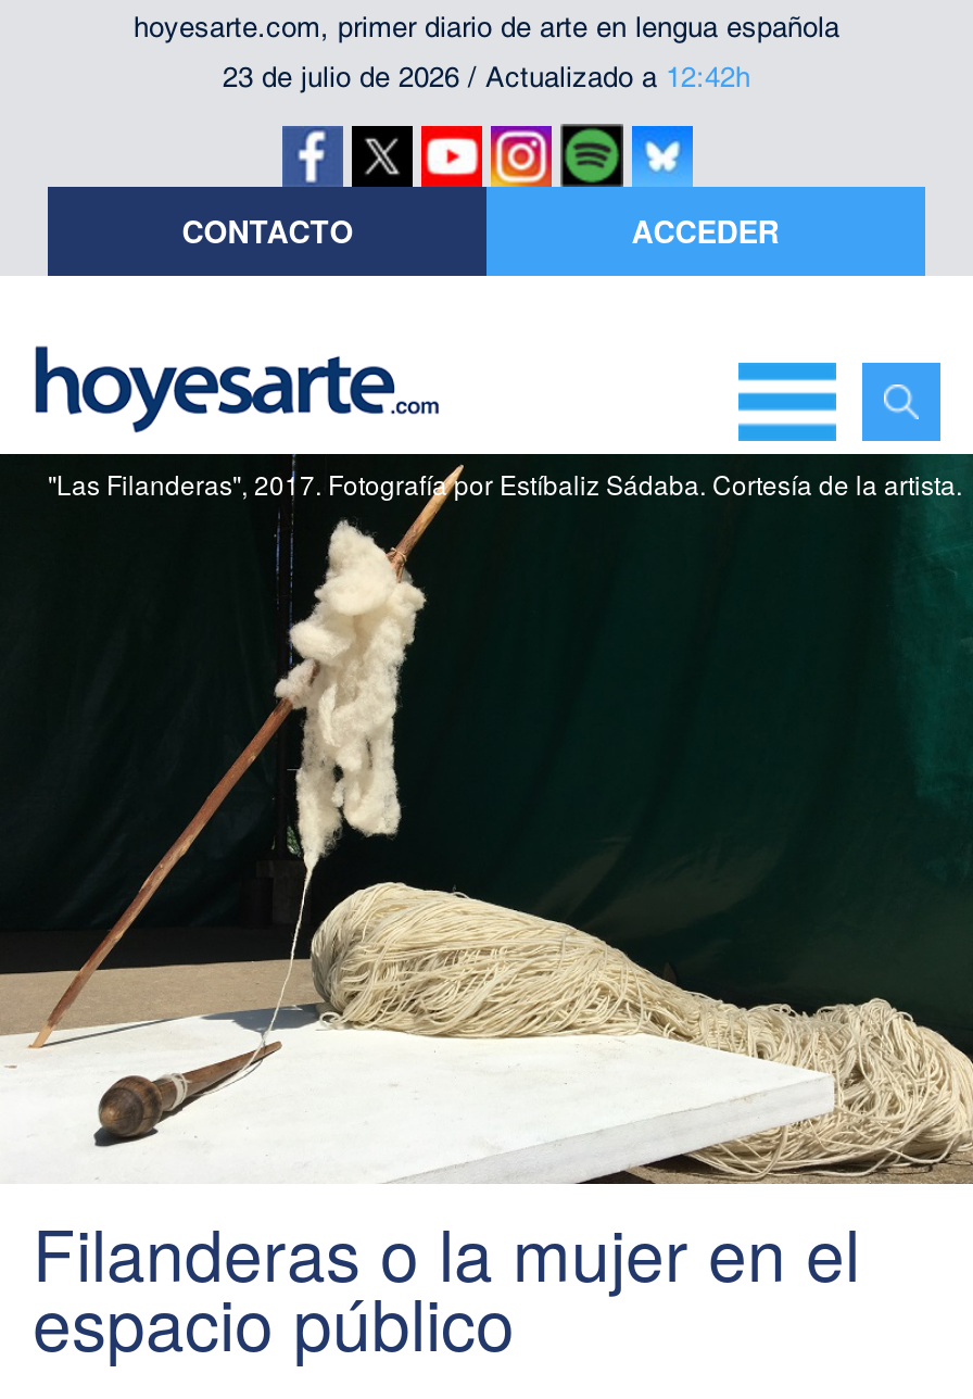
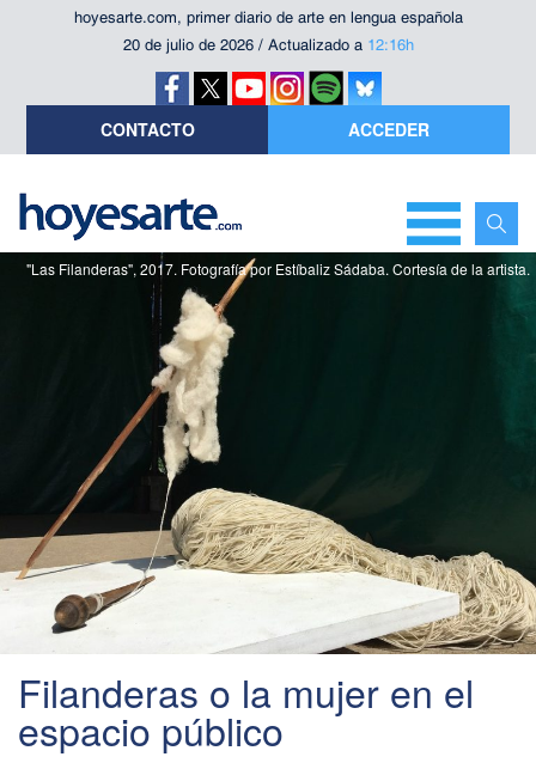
[223,61,750,93] 23 de julio de 2026 / Actualizado a 12:42h -> [123,36,413,54] 20 de julio de 2026 / Actualizado a 12:16h

